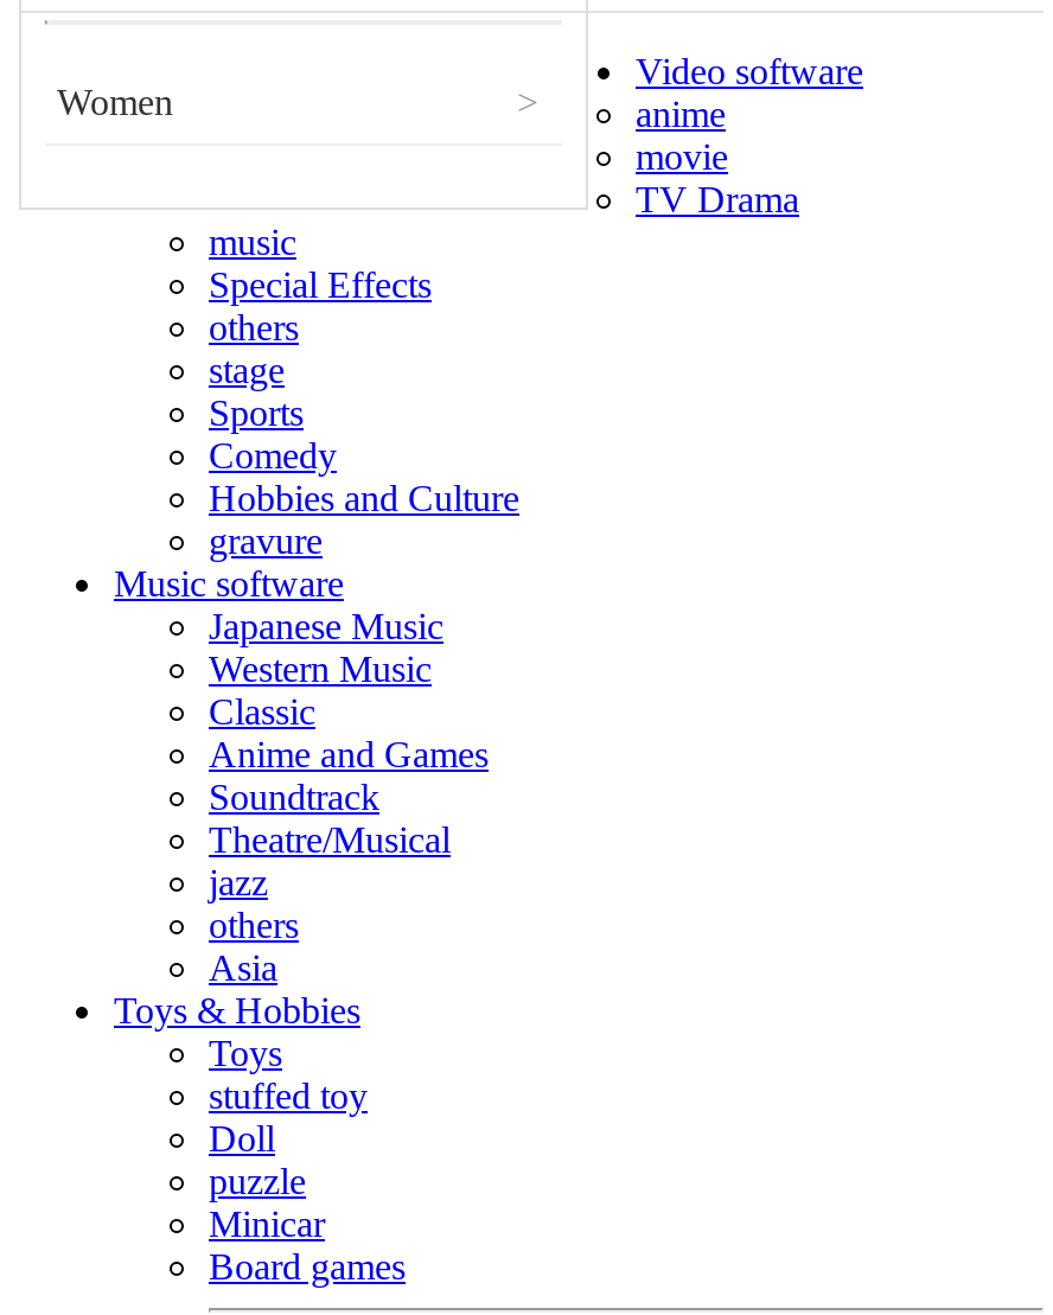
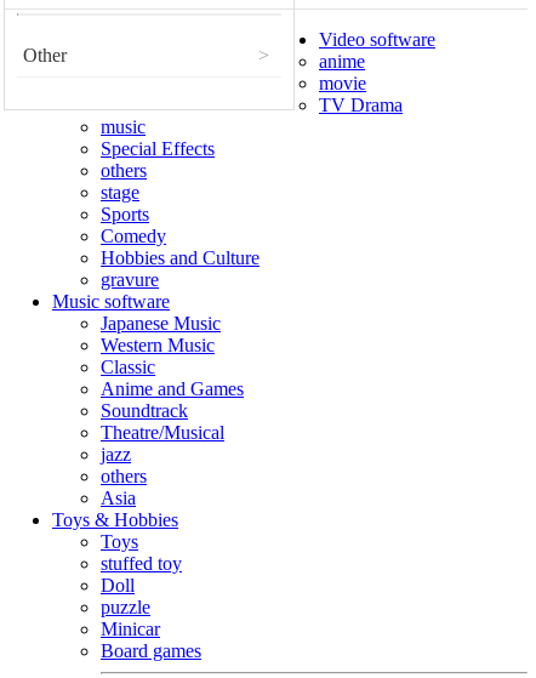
[57,82,173,122] Women -> [23,45,67,65] Other

